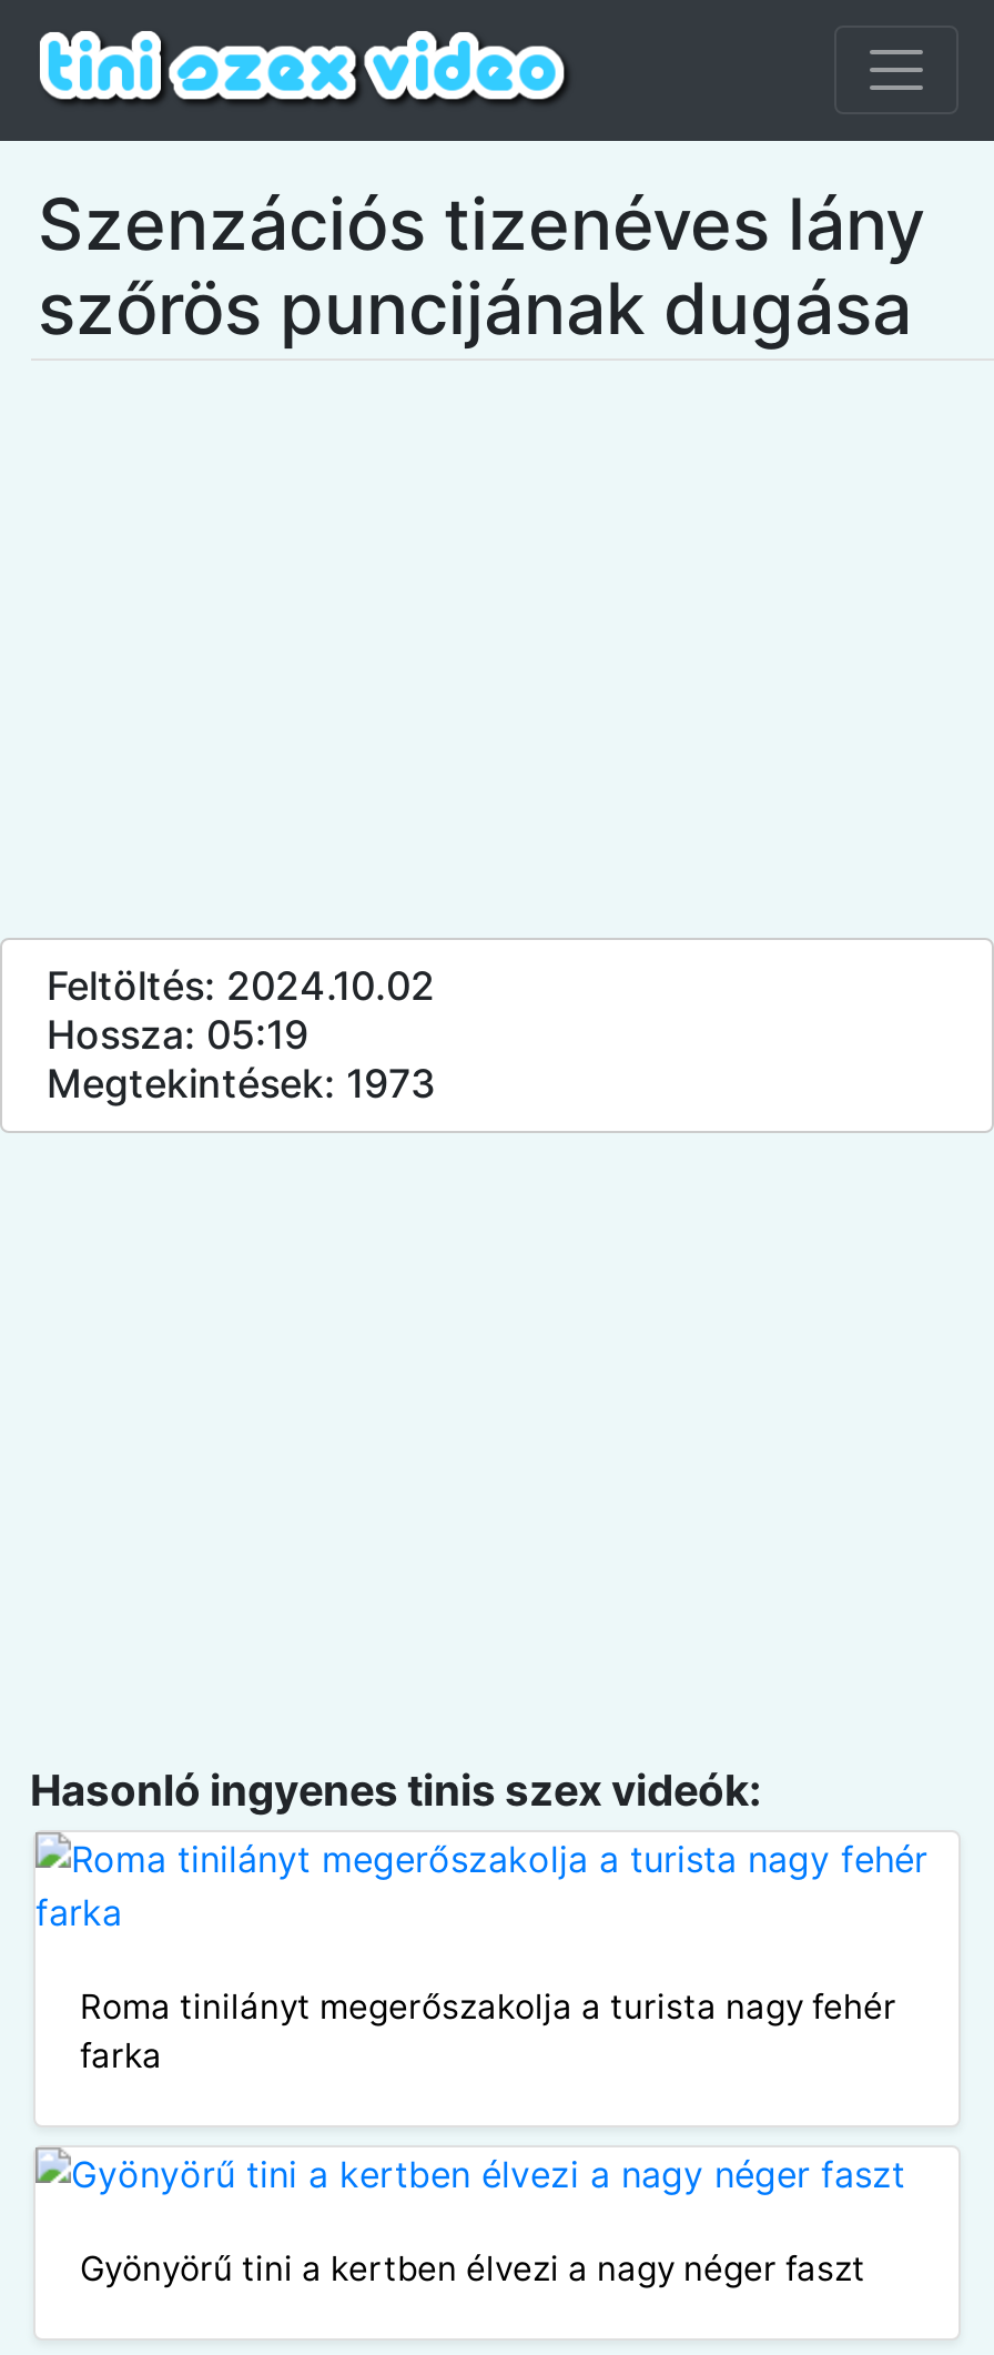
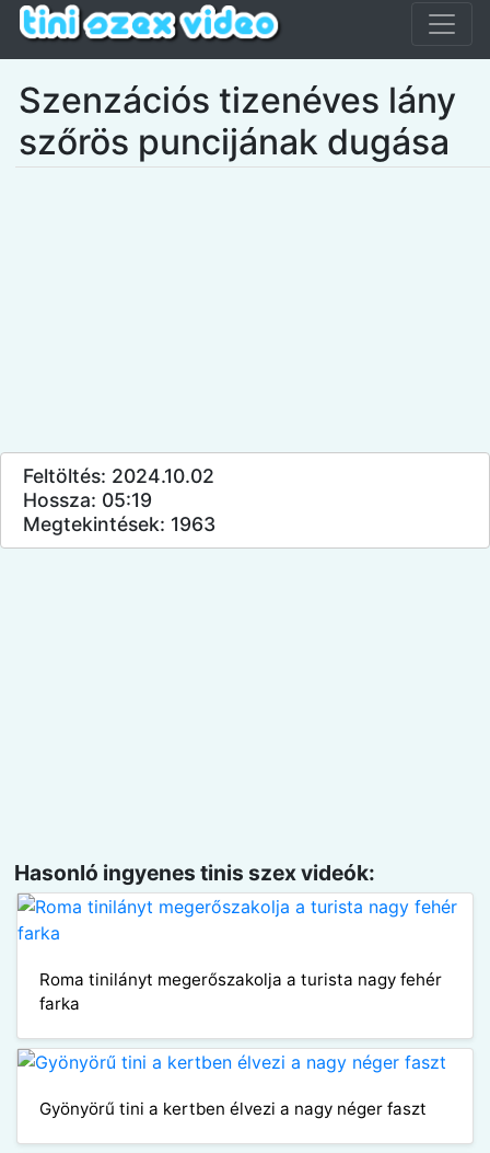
[47,1060,435,1106] Megtekintések: 1973 -> [23,512,215,535] Megtekintések: 1963

